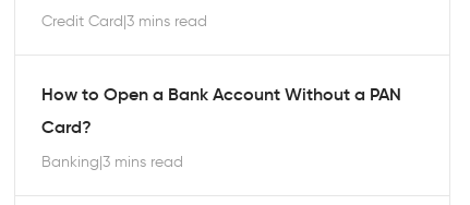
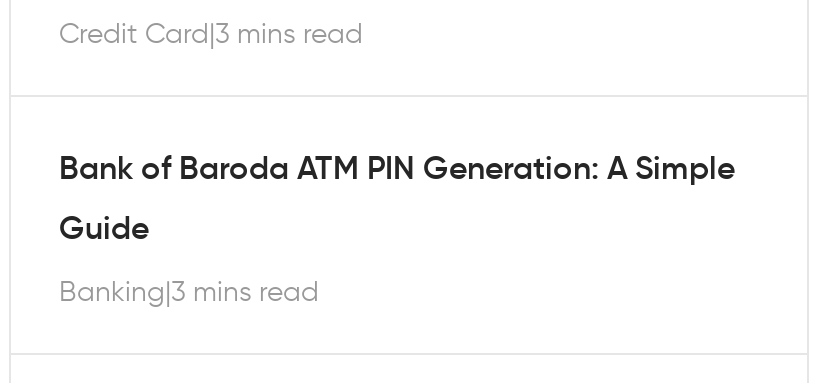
[41,82,401,104] How to Open a Bank Account Without a PAN -> [59,146,735,186] Bank of Baroda ATM PIN Generation: A Simple
[41,115,96,137] Card? -> [59,206,157,246] Guide

